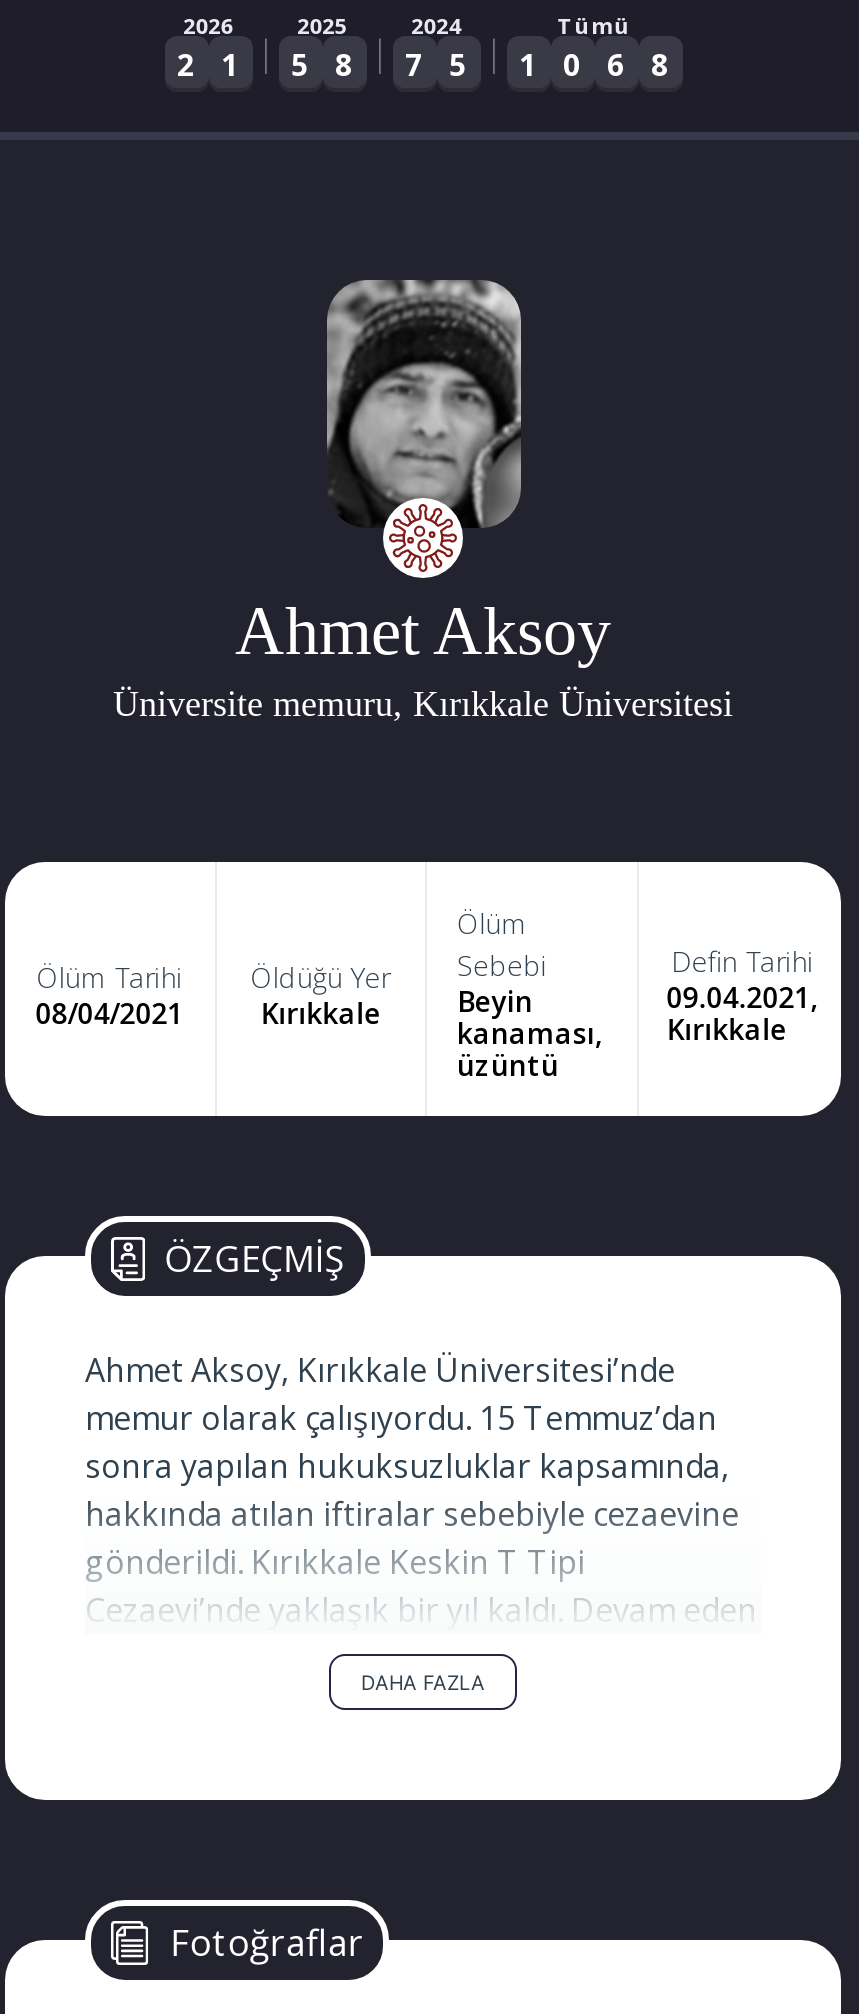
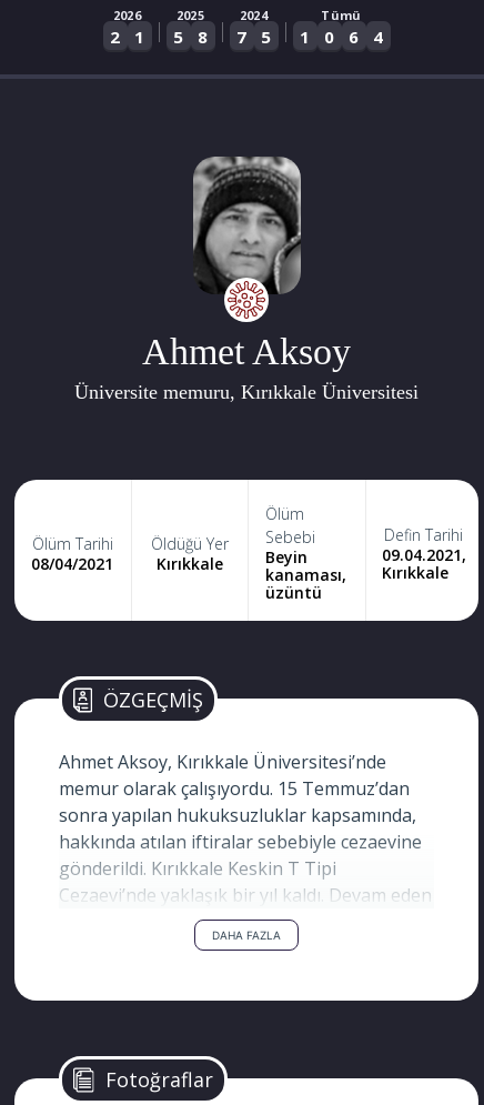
[651,43,669,83] 8 -> [373,25,383,47] 4

